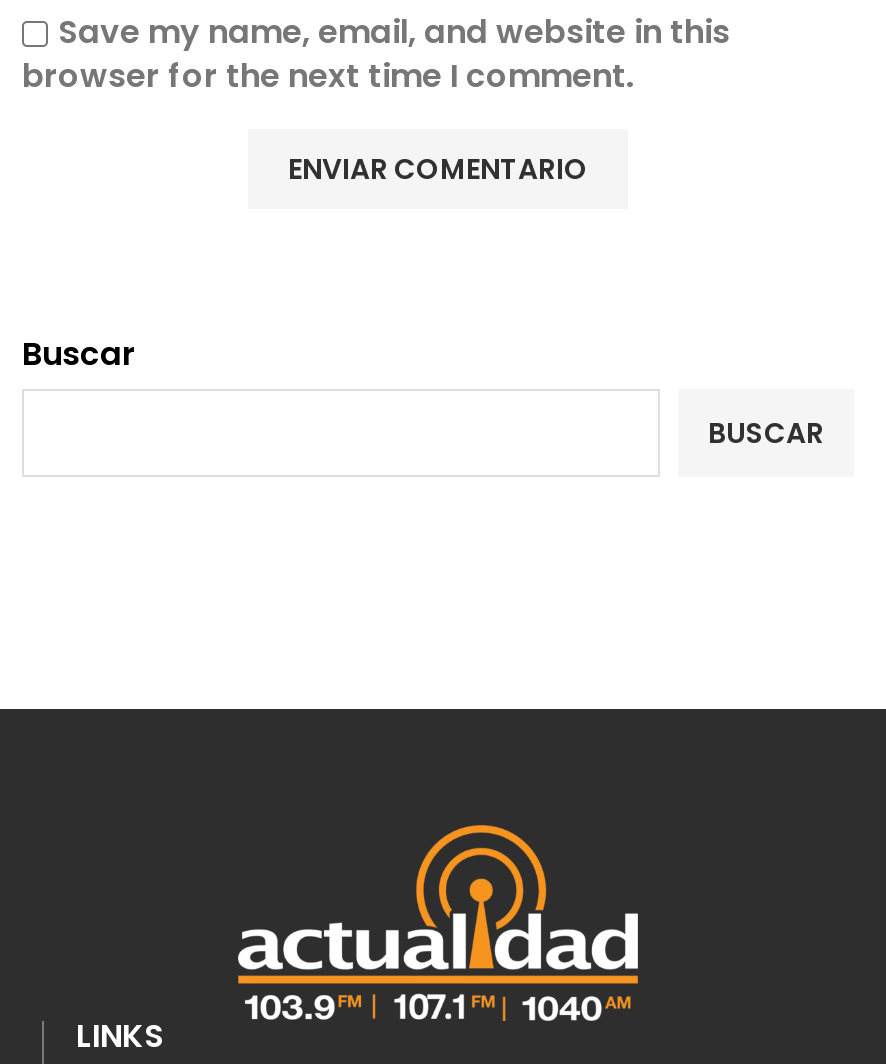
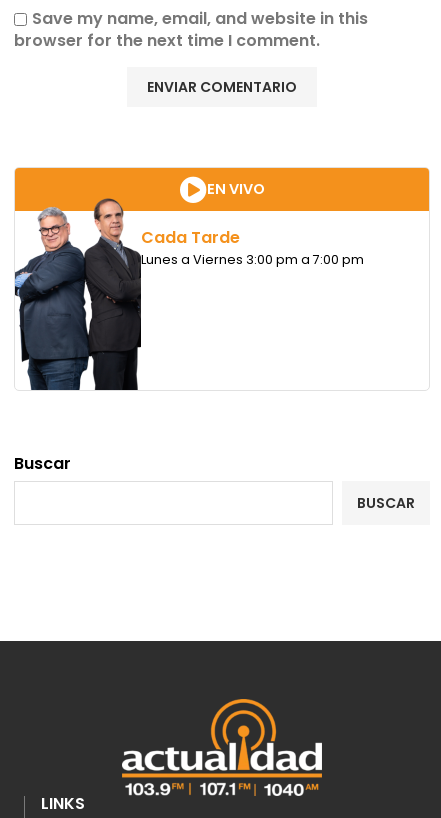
none -> [14,167,430,391] [image] | EN VIVO | Cada Tarde | Lunes a Viernes 3:00 pm a 7:00 pm

